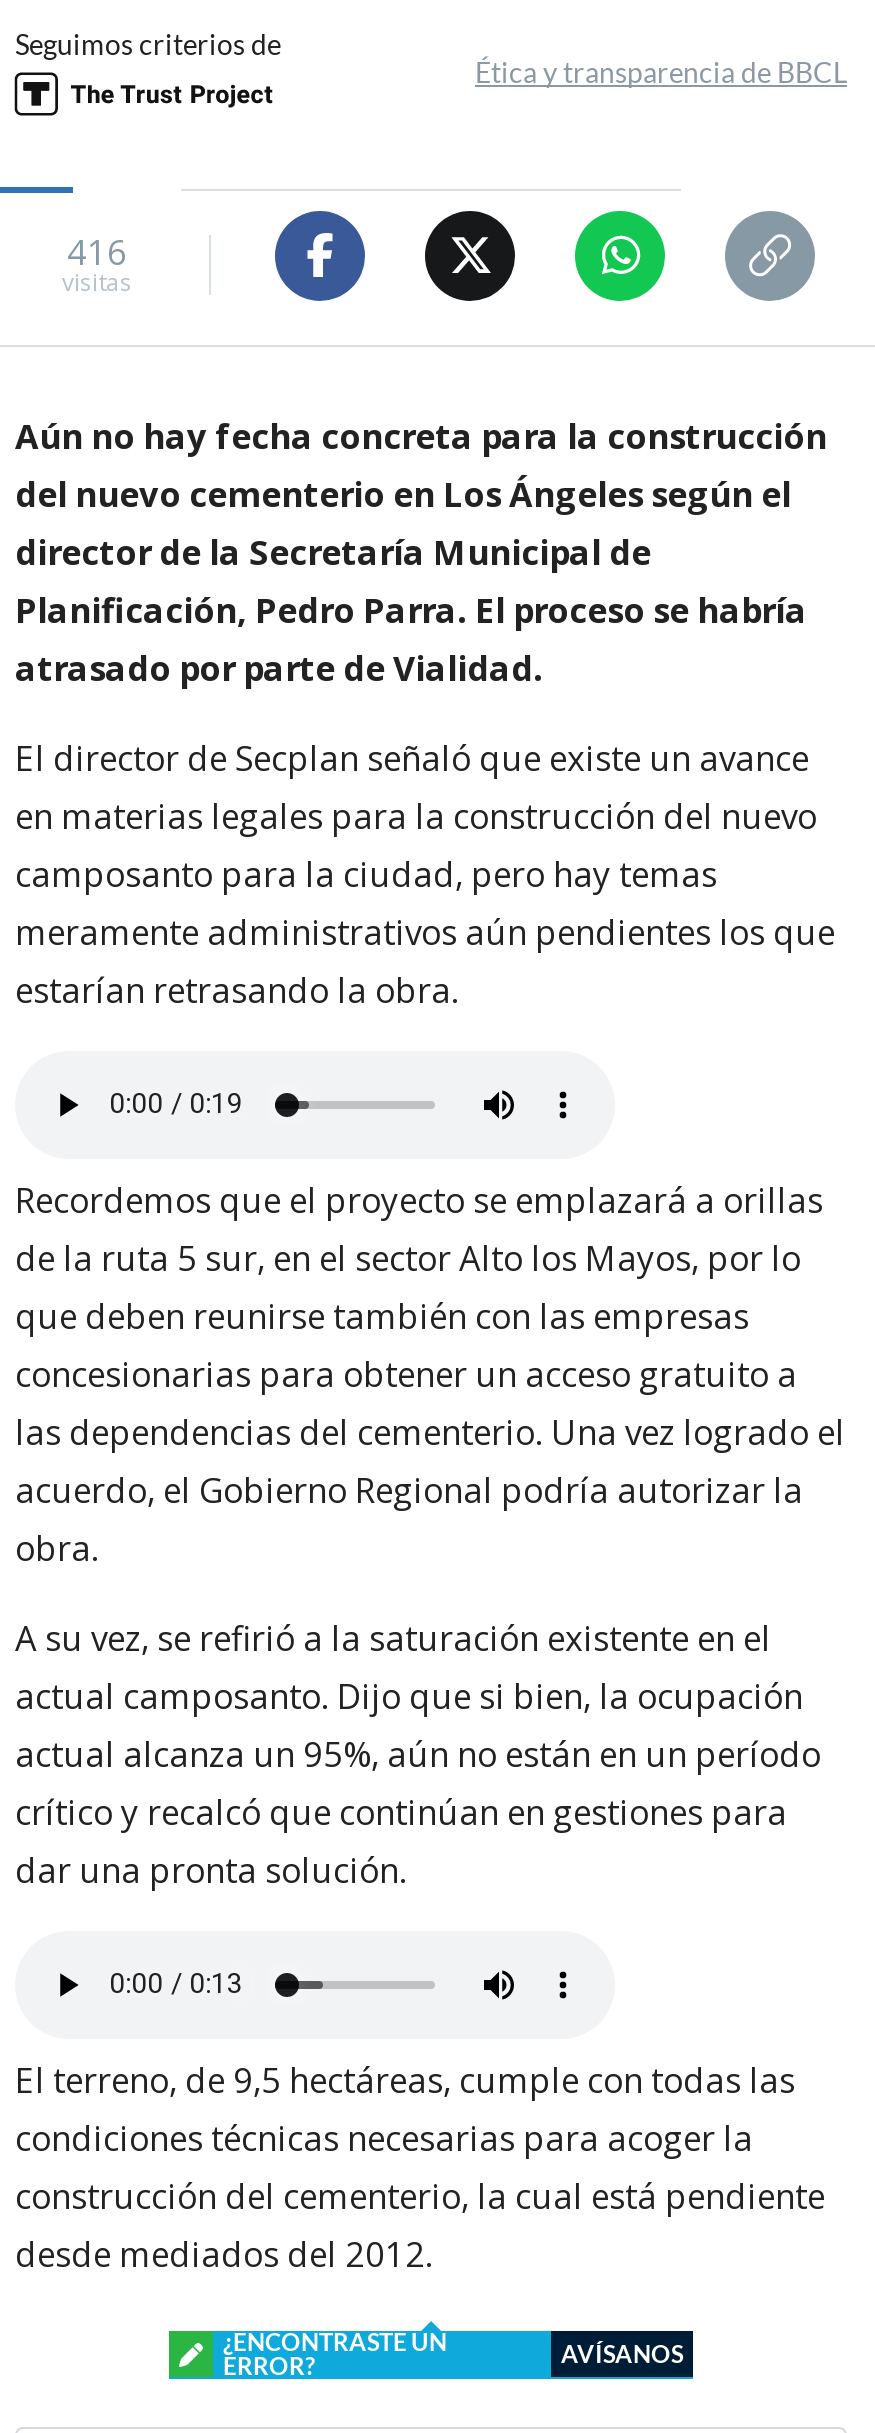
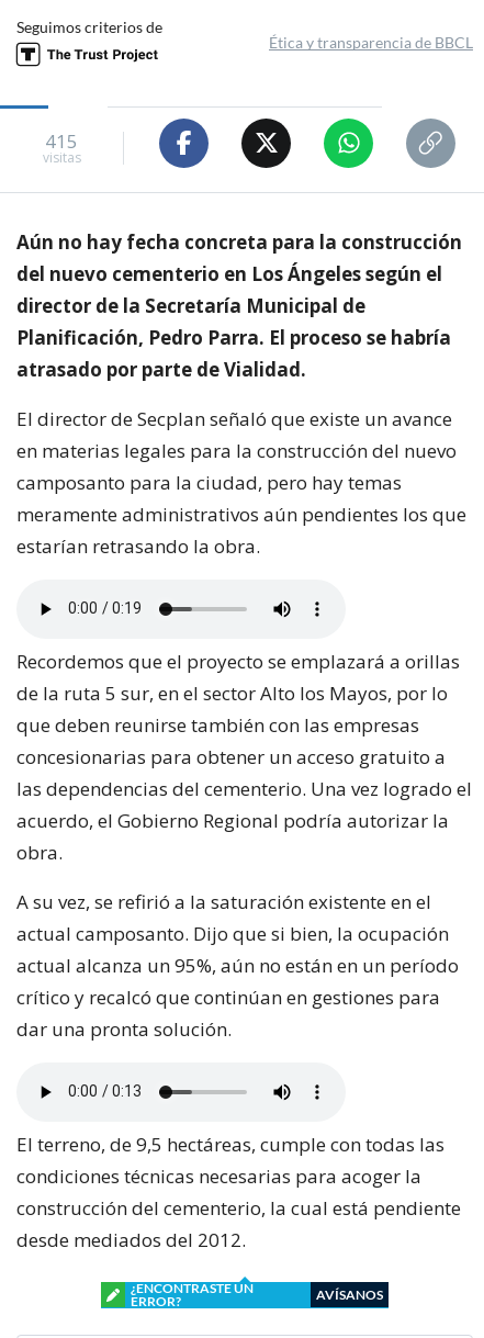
[67,230,127,276] 416 -> [45,129,78,154] 415

